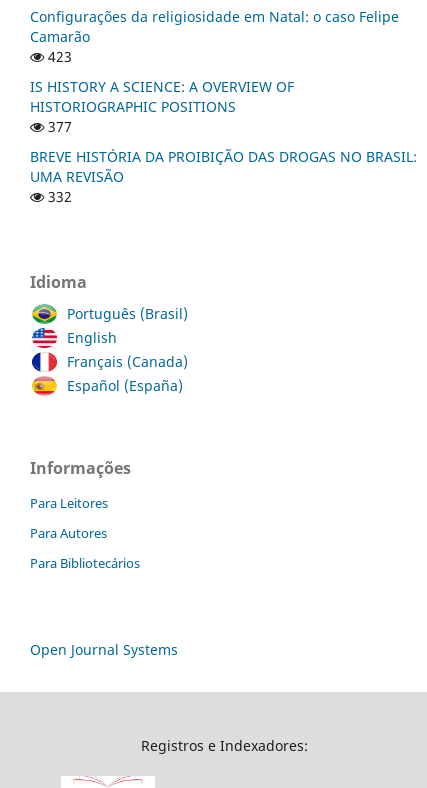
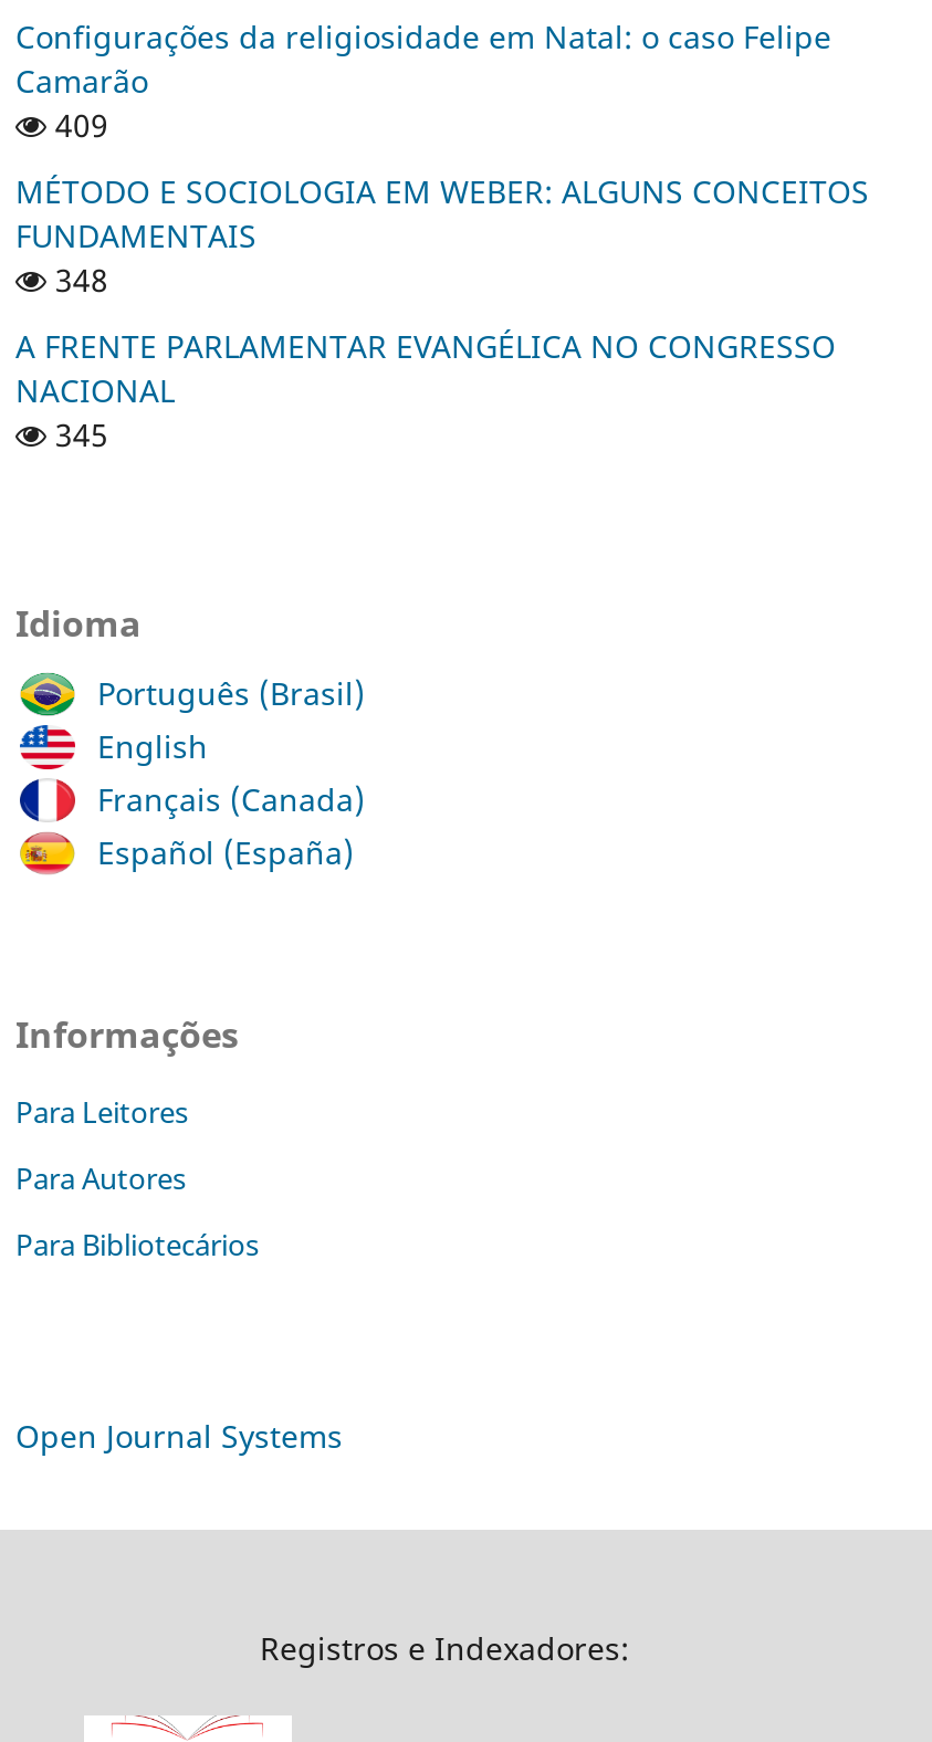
[44,47,72,66] 423 -> [46,104,108,146] 409
[30,77,294,136] IS HISTORY A SCIENCE: A OVERVIEW OF | HISTORIOGRAPHIC POSITIONS | 377 -> [15,170,869,300] MÉTODO E SOCIOLOGIA EM WEBER: ALGUNS CONCEITOS | FUNDAMENTAIS | 348
[30,147,417,206] BREVE HISTÓRIA DA PROIBIÇÃO DAS DROGAS NO BRASIL: | UMA REVISÃO | 332 -> [15,325,836,455] A FRENTE PARLAMENTAR EVANGÉLICA NO CONGRESSO | NACIONAL | 345

